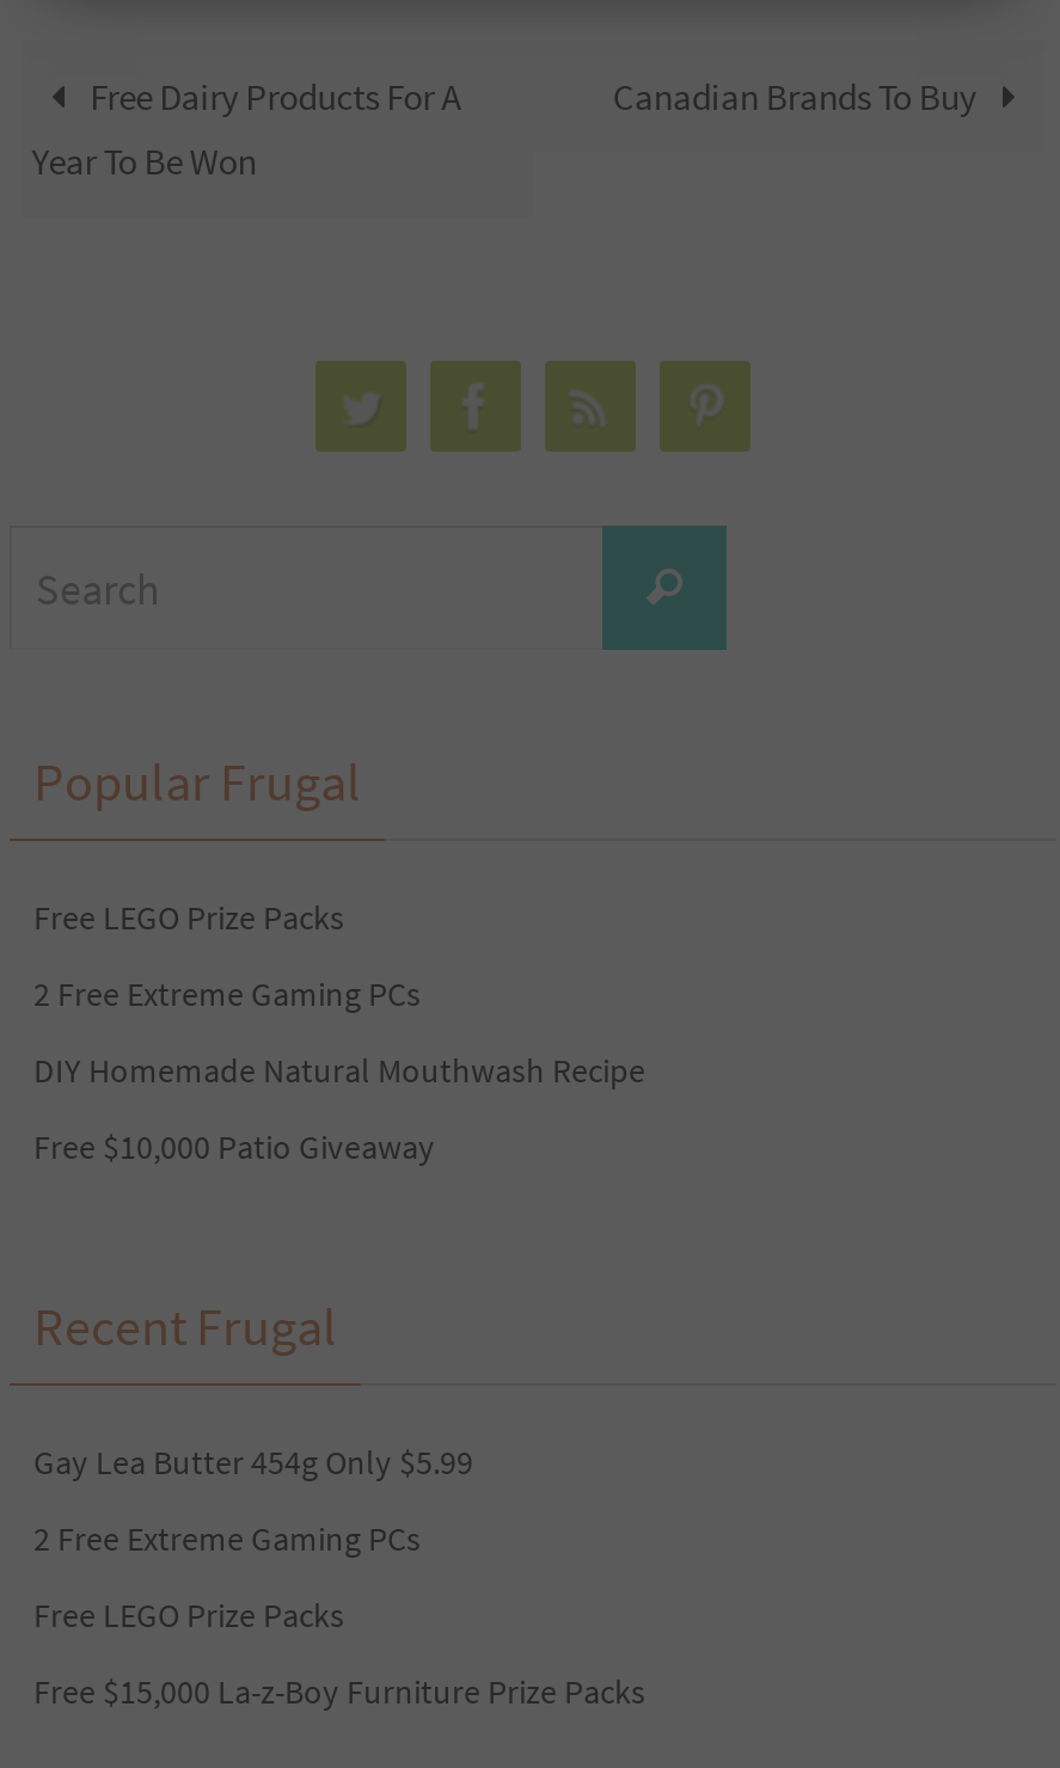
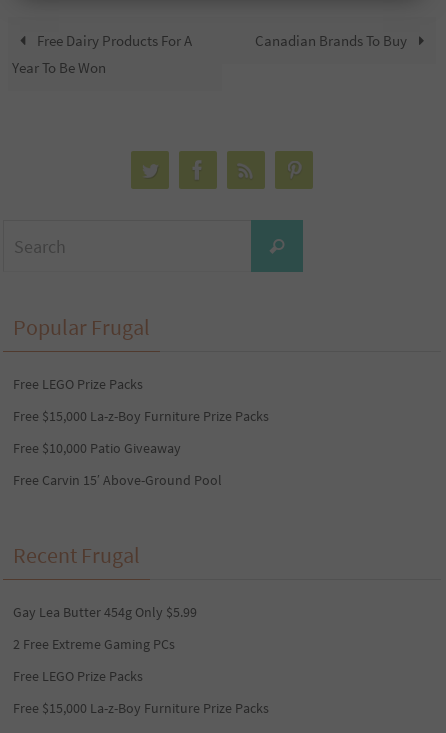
[33,973,645,1092] 2 Free Extreme Gaming PCs | DIY Homemade Natural Mouthwash Recipe -> [13,407,269,425] Free $15,000 La-z-Boy Furniture Prize Packs
moved [33,1126,435,1169] -> [13,439,181,457]: Free $10,000 Patio Giveaway
none -> [13,471,222,489] Free Carvin 15′ Above-Ground Pool

